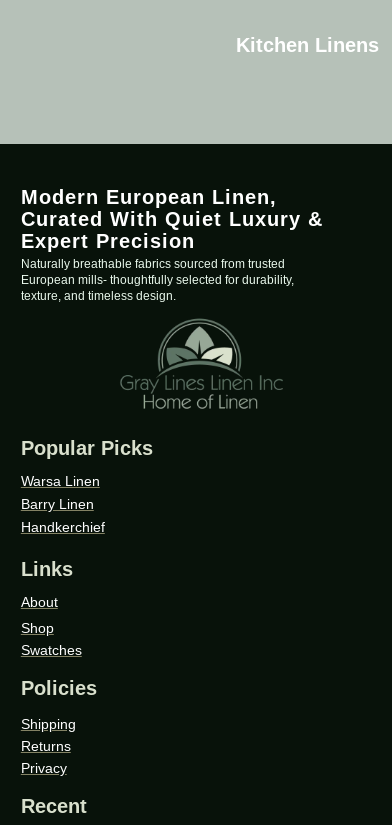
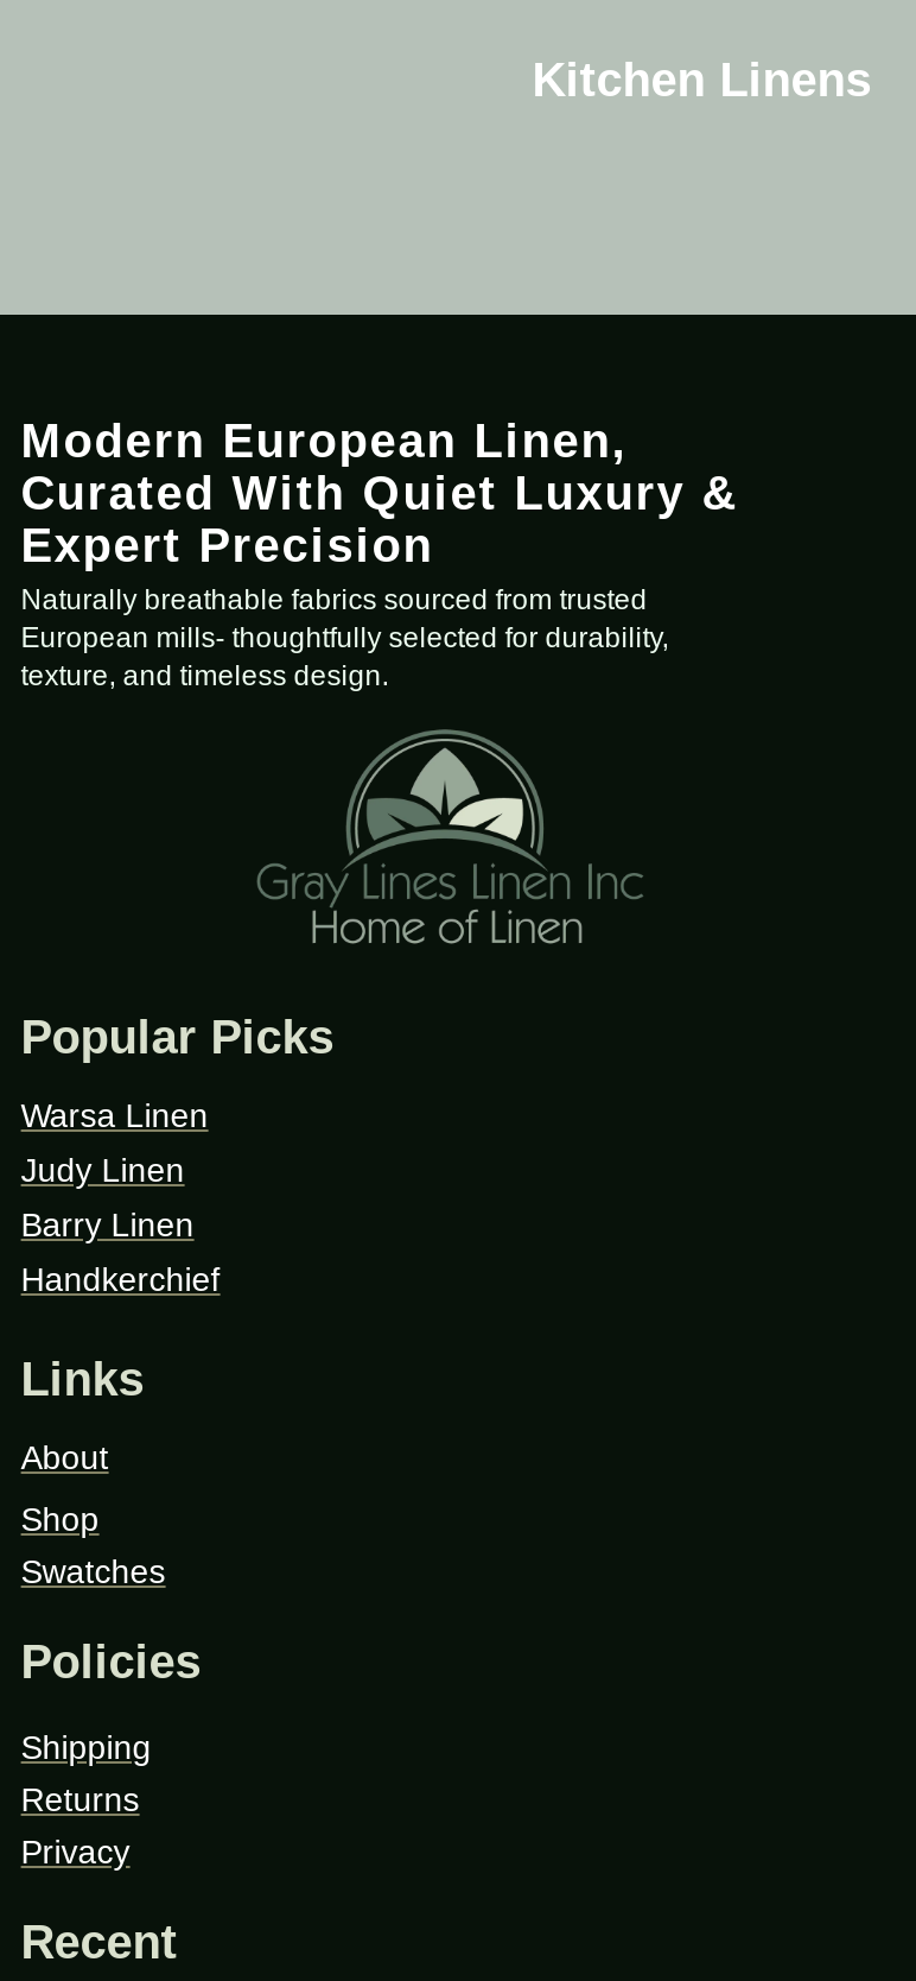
none -> [21,1150,185,1188] Judy Linen

